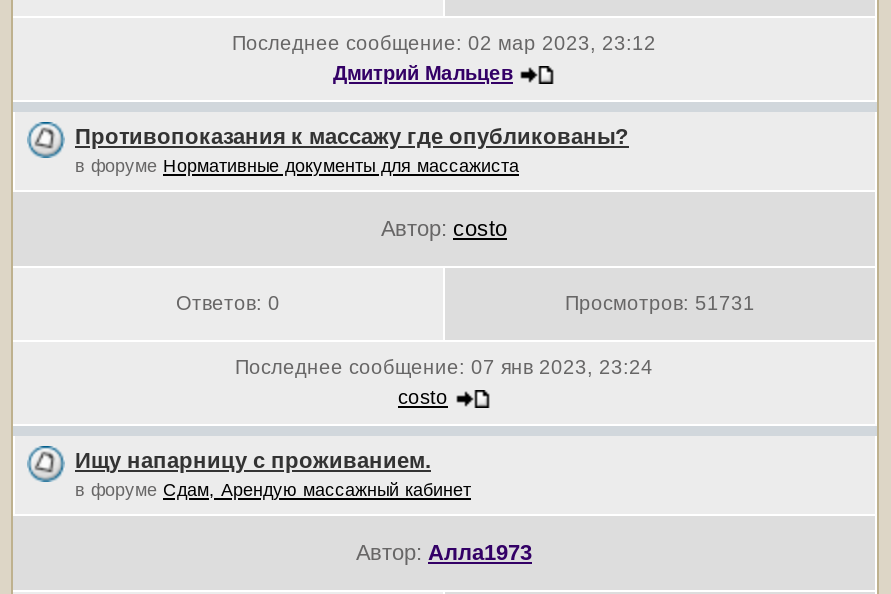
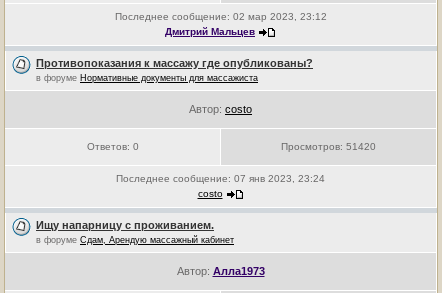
[565,292,755,314] Просмотров: 51731 -> [281,141,376,152] Просмотров: 51420

